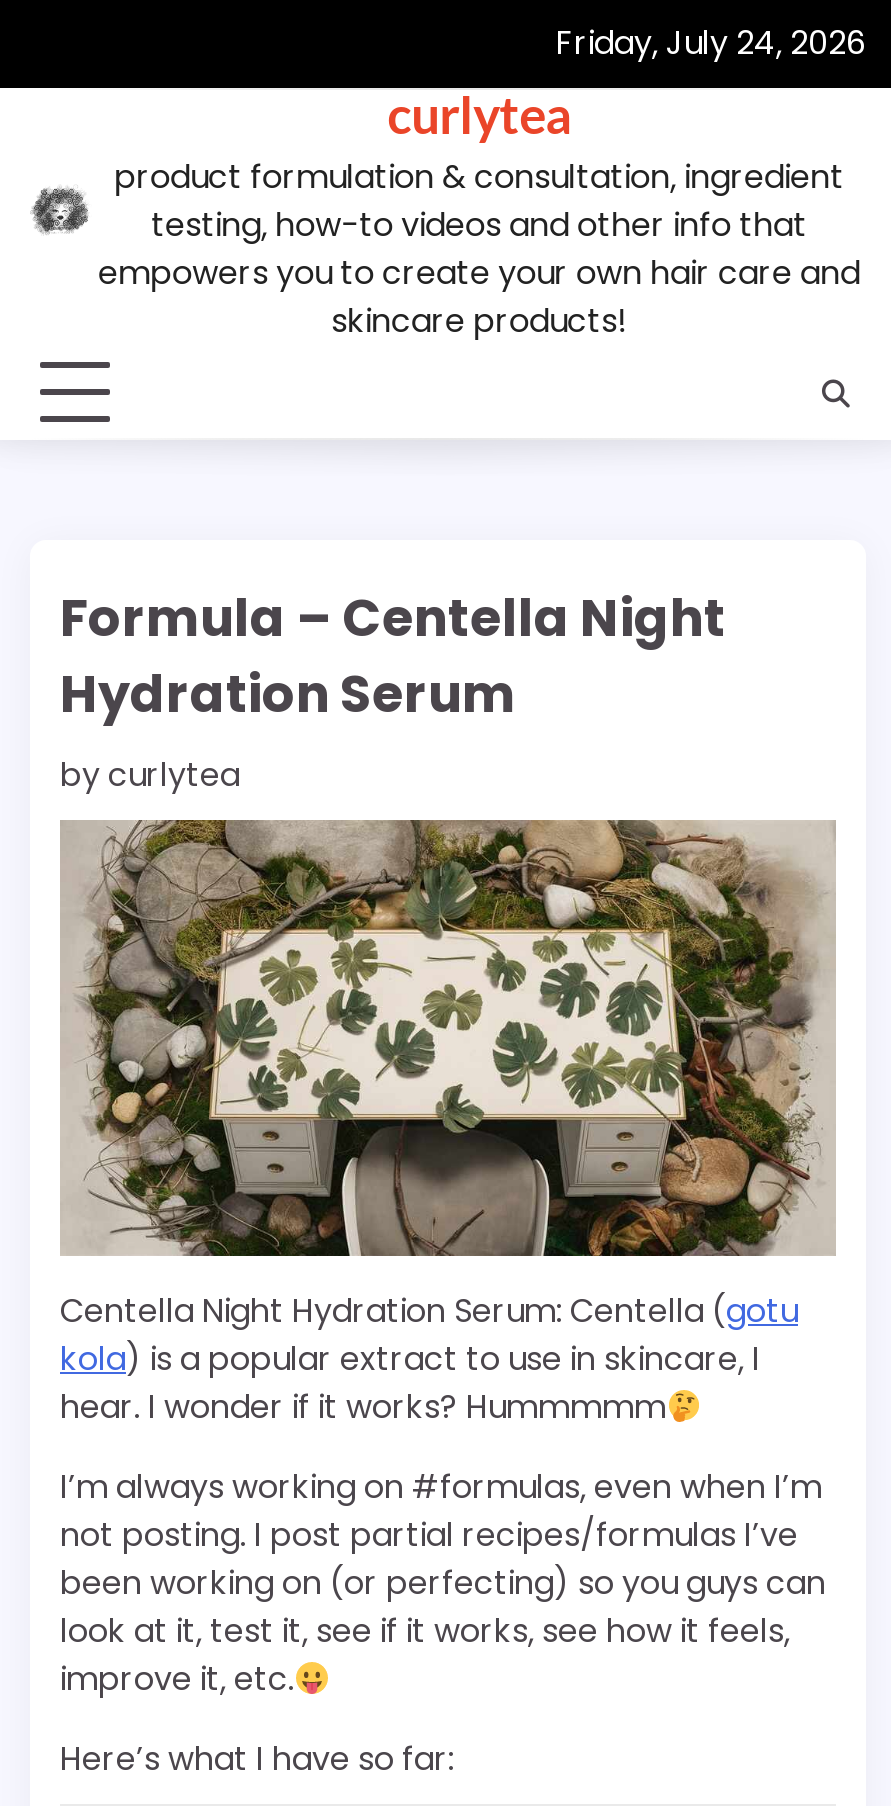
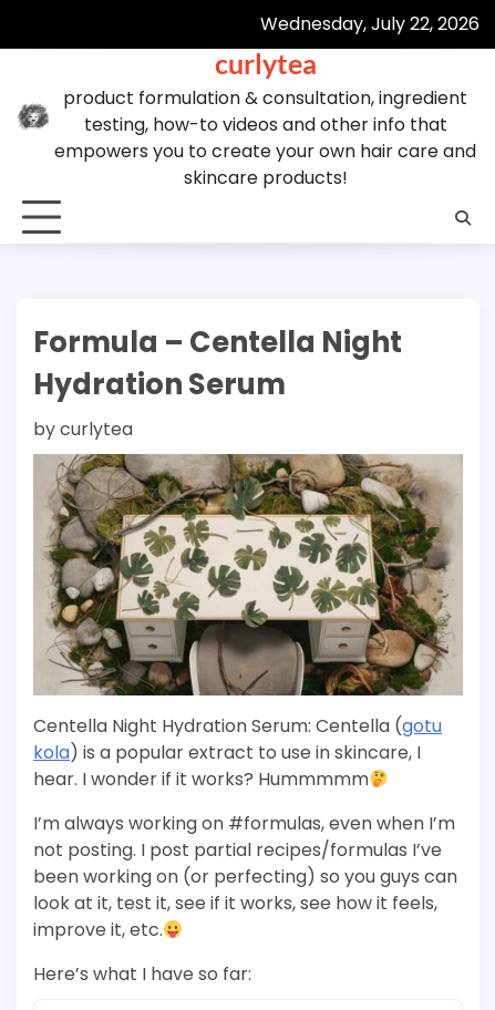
[556,20,866,66] Friday, July 24, 2026 -> [260,11,479,37] Wednesday, July 22, 2026

